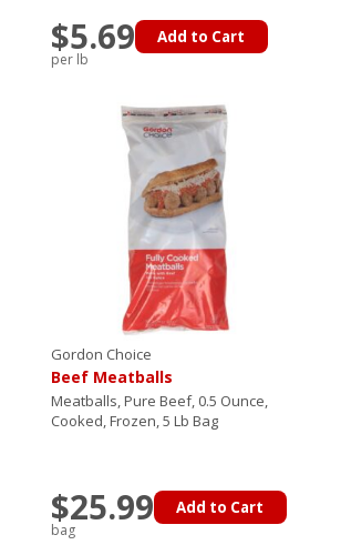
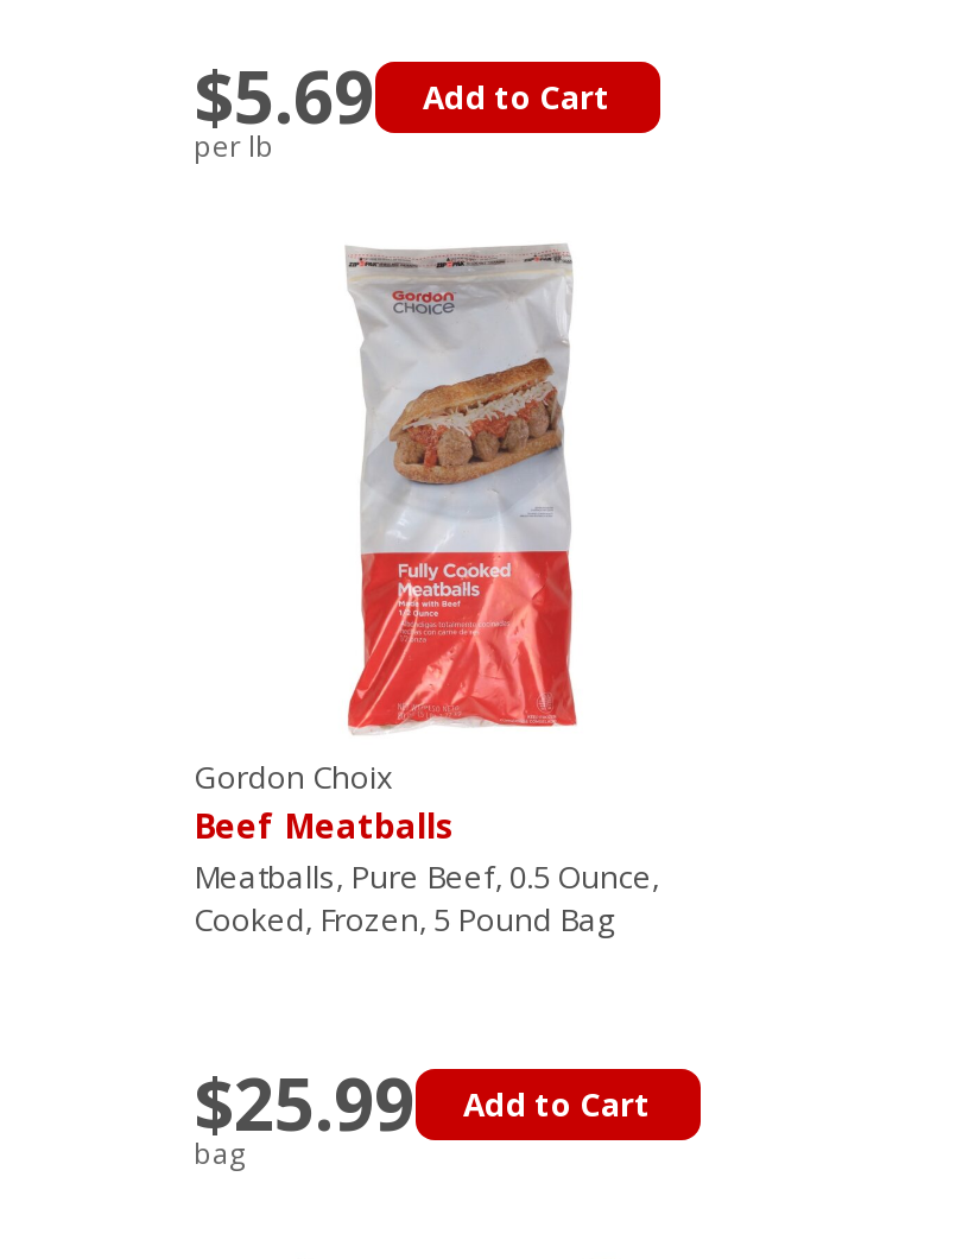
[50,344,151,364] Gordon Choice -> [194,755,393,798] Gordon Choix
[50,411,218,431] Cooked, Frozen, 5 Lb Bag -> [194,898,614,941] Cooked, Frozen, 5 Pound Bag

